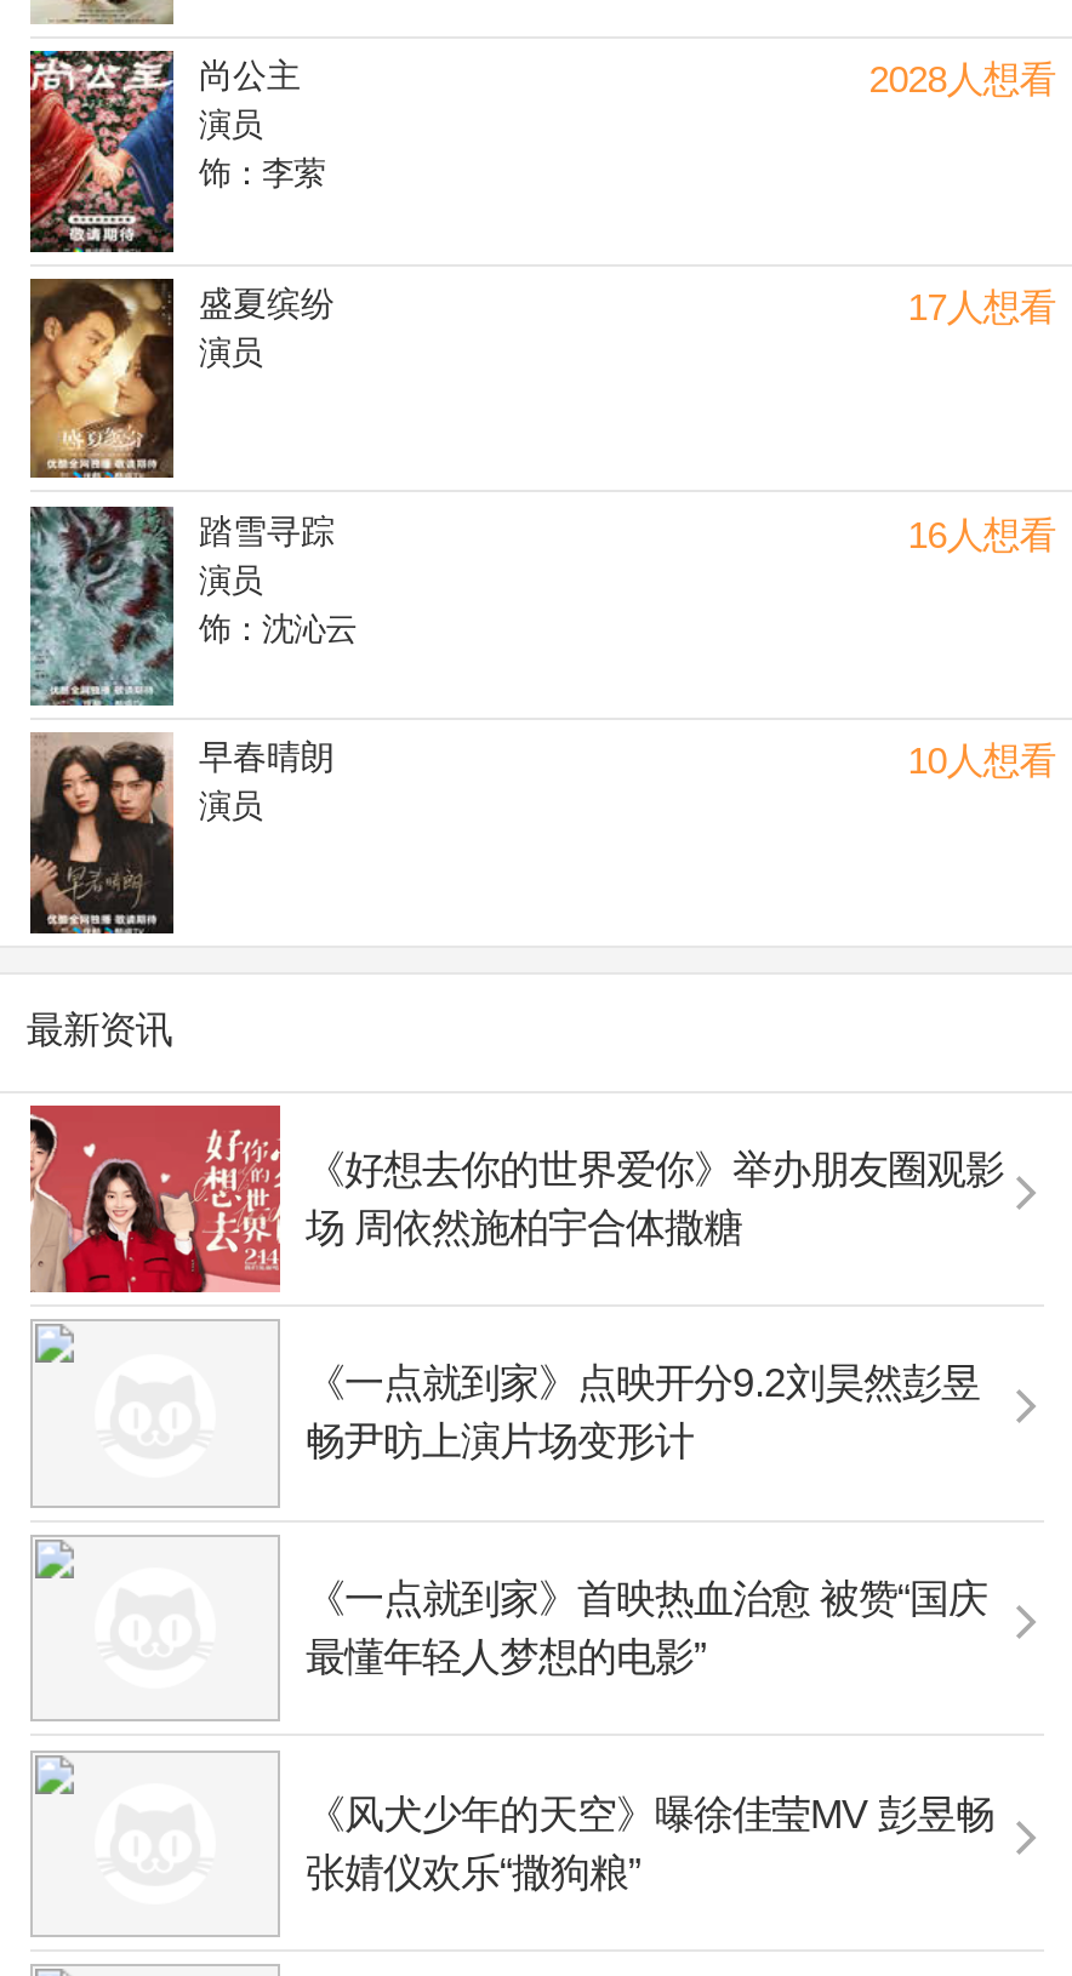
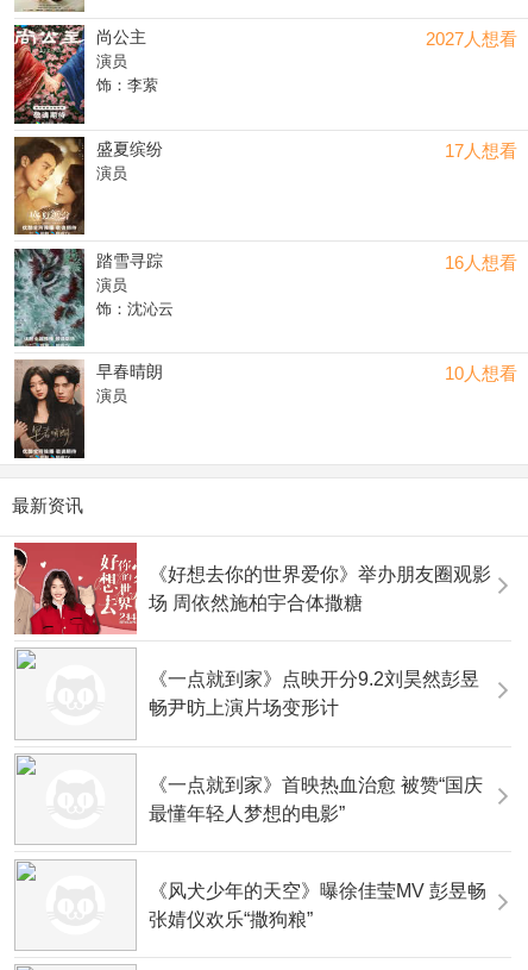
[869,59,1056,100] 2028人想看 -> [425,29,517,49] 2027人想看

